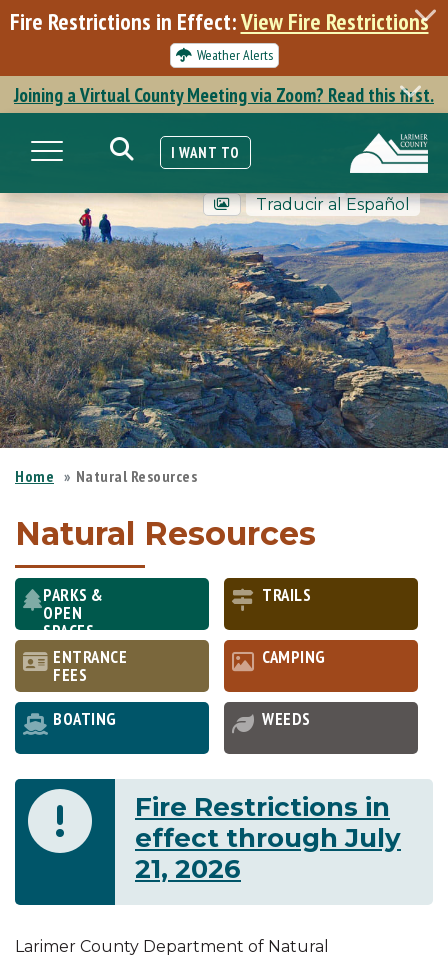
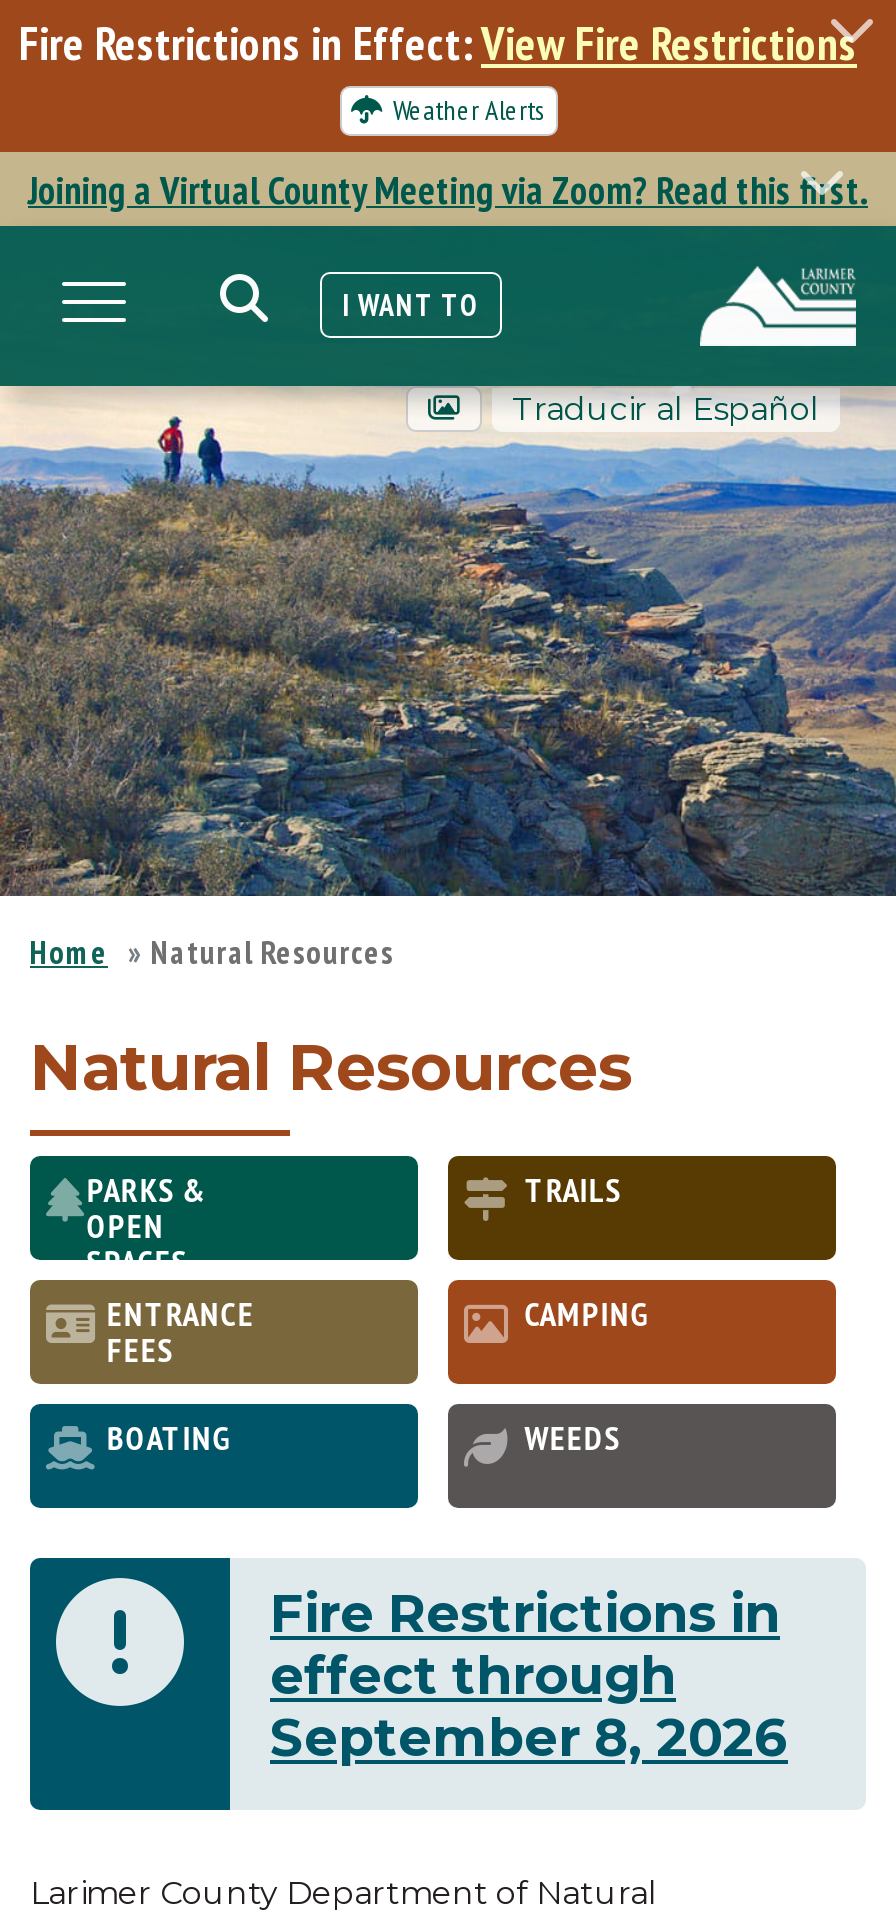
[135,822,401,885] effect through July | 21, 2026 -> [270,1644,788,1770] effect through | September 8, 2026

